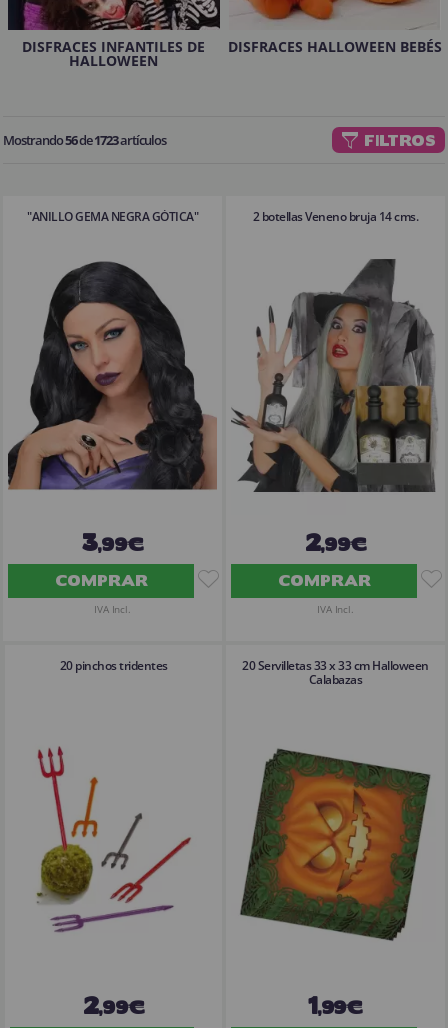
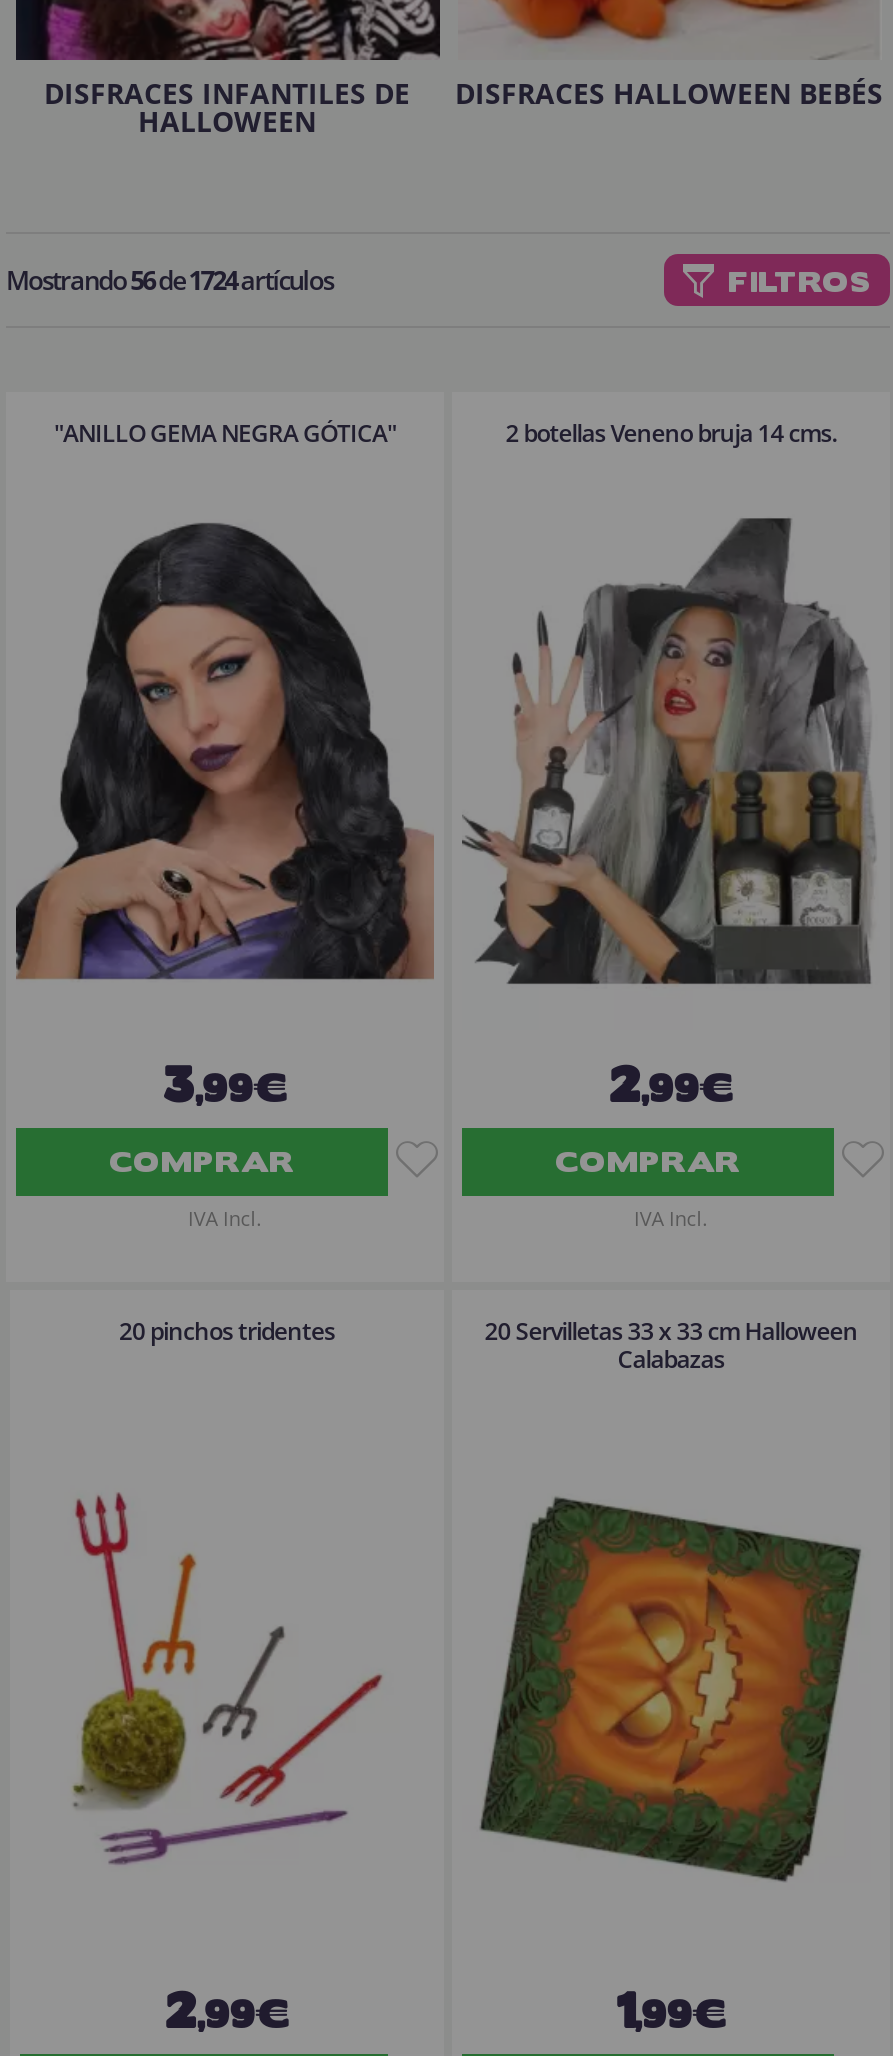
[3,131,166,149] Mostrando56de1723artículos -> [6,262,333,298] Mostrando56de1724artículos

